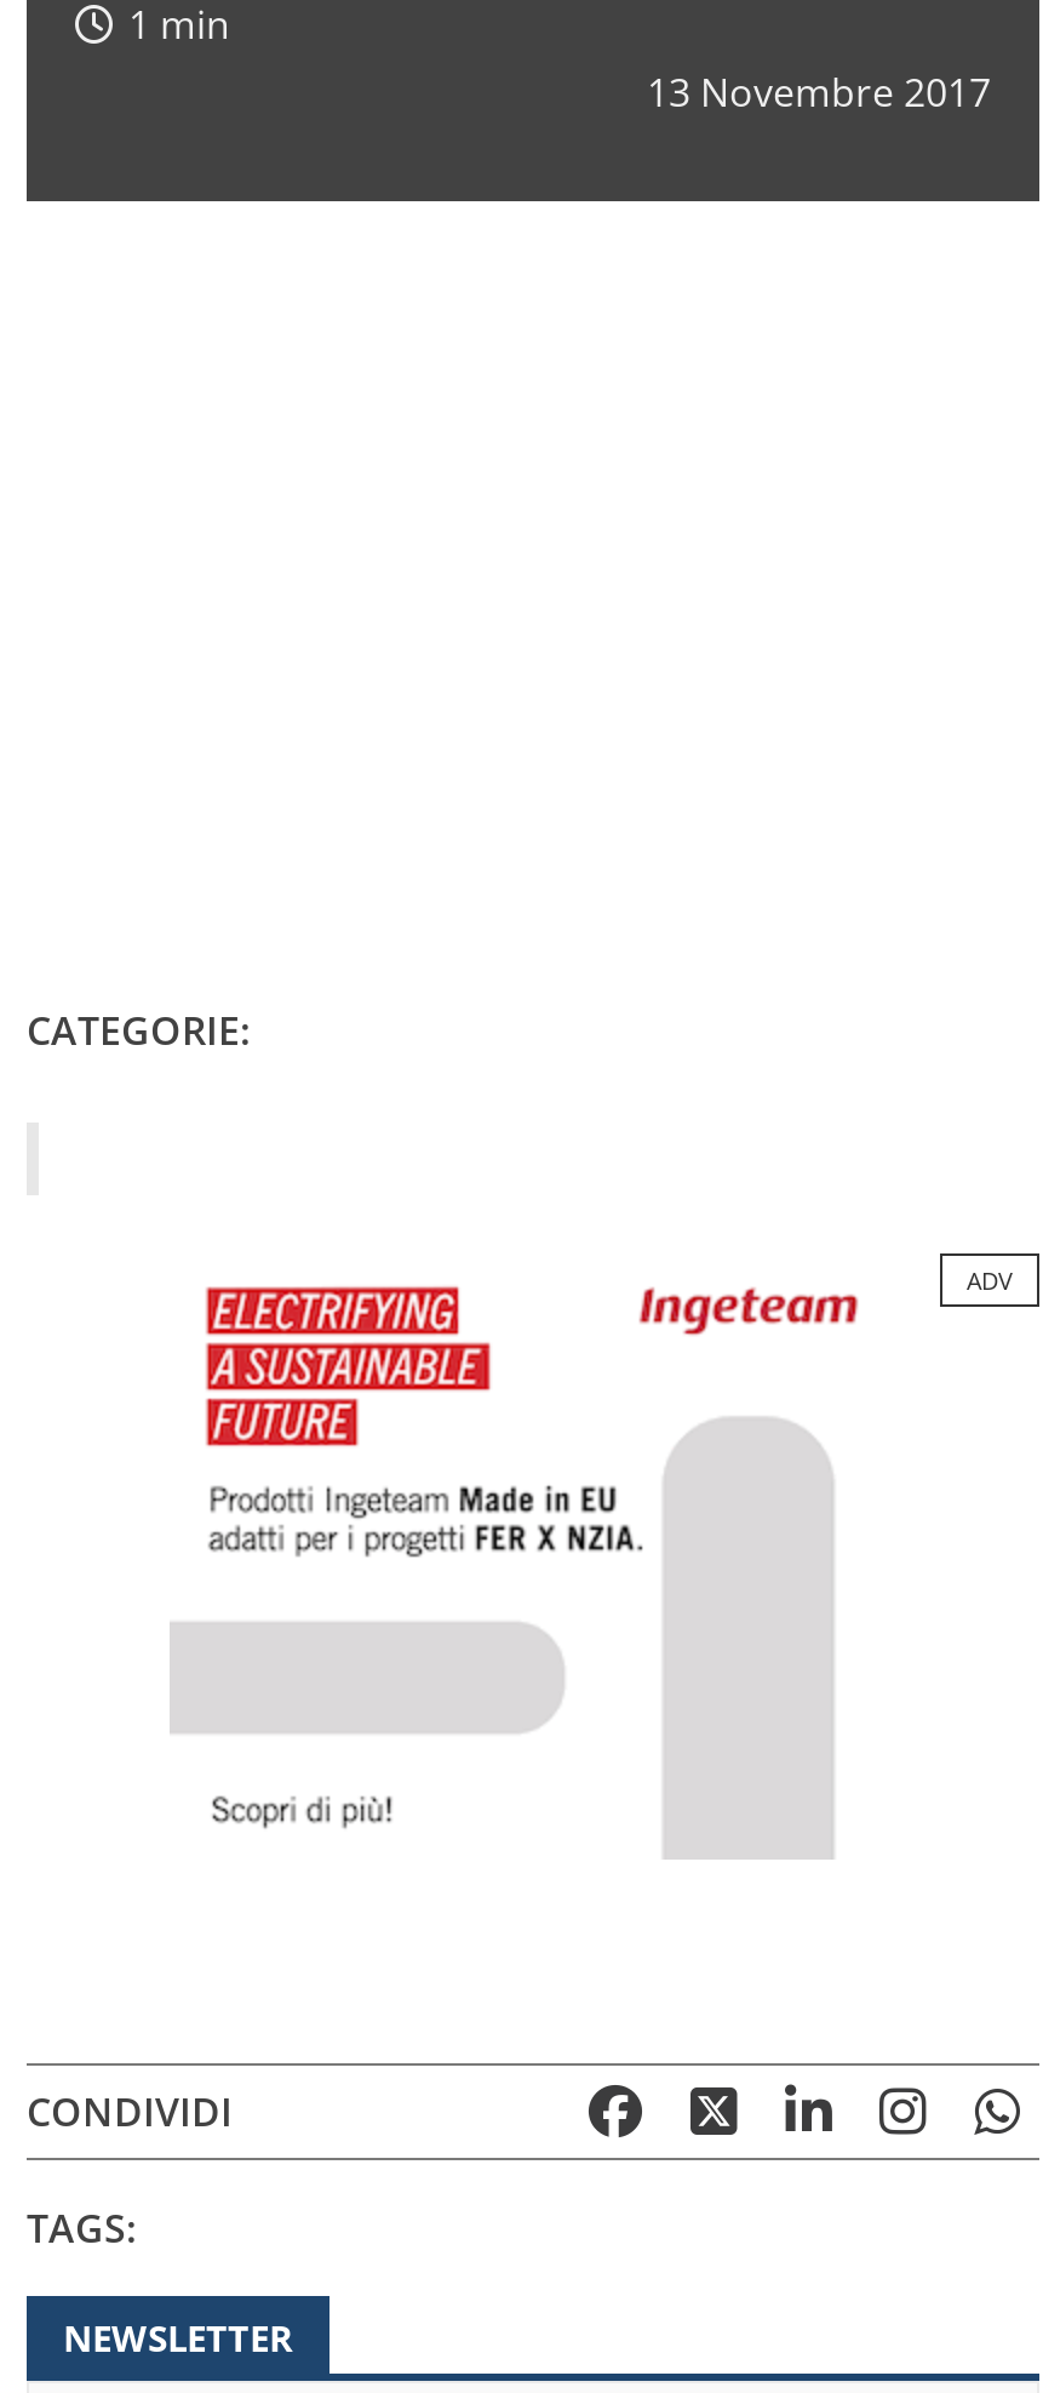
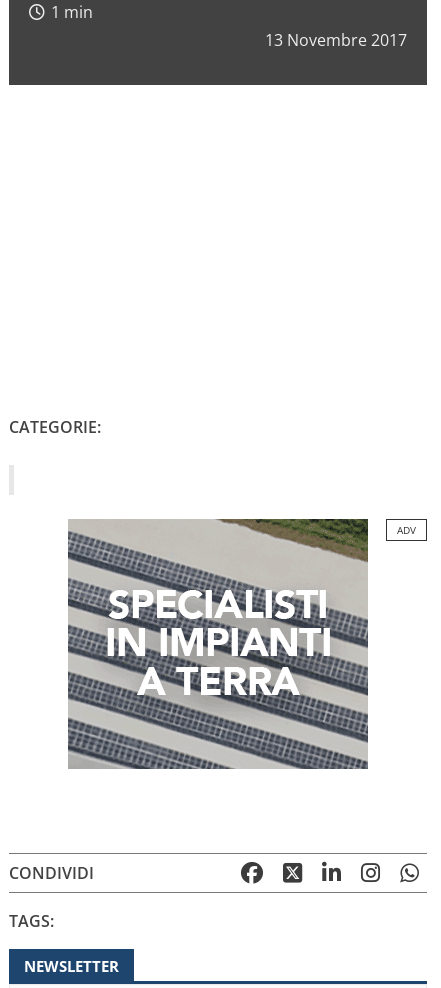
[170,1253,896,1860] [image] -> [67,518,369,770] [image]

